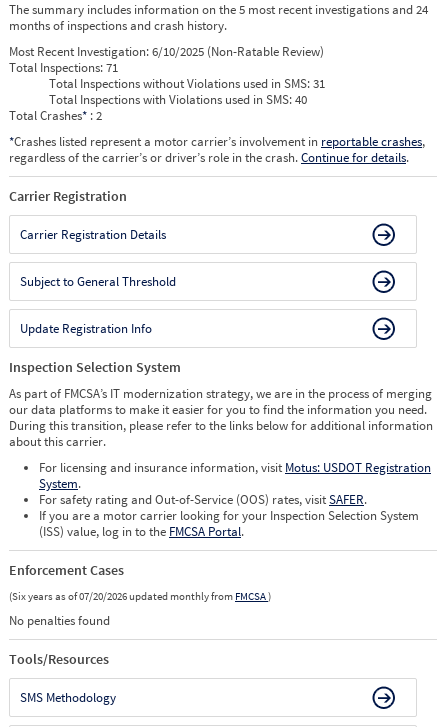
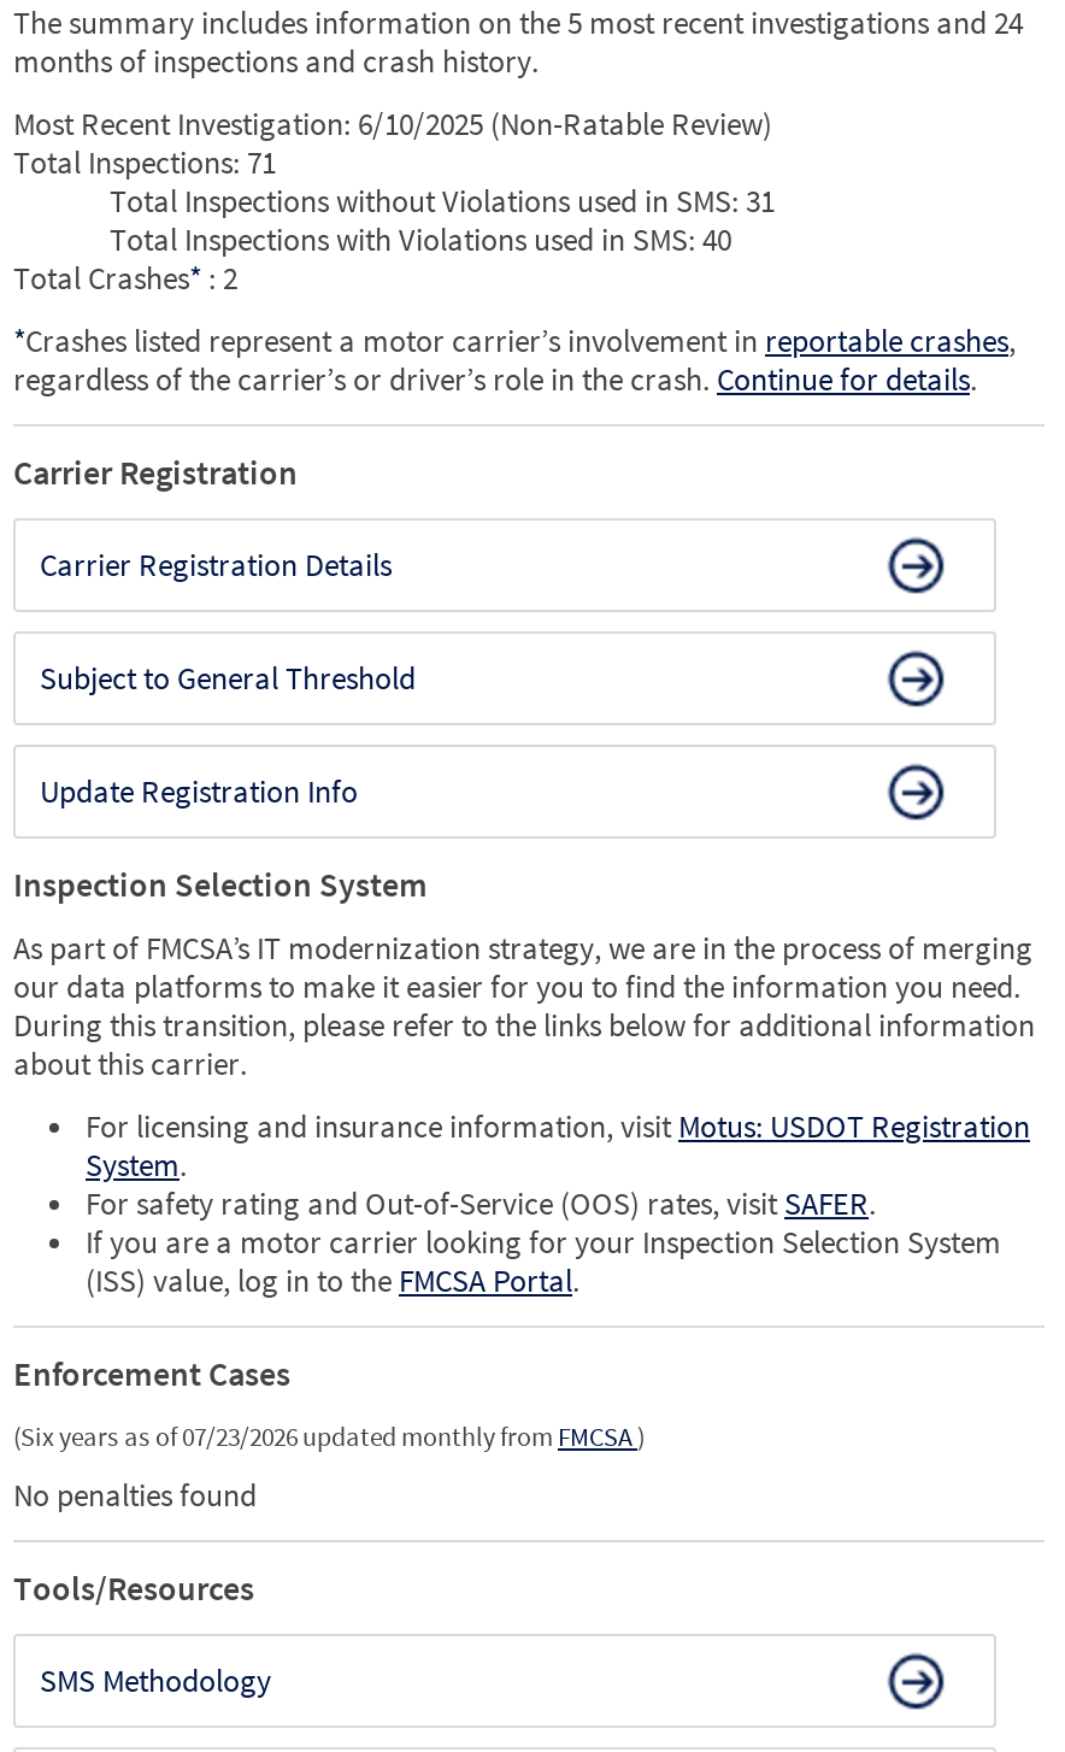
[9,589,271,603] (Six years as of 07/20/2026 updated monthly from FMCSA) -> [13,1419,645,1453] (Six years as of 07/23/2026 updated monthly from FMCSA)

